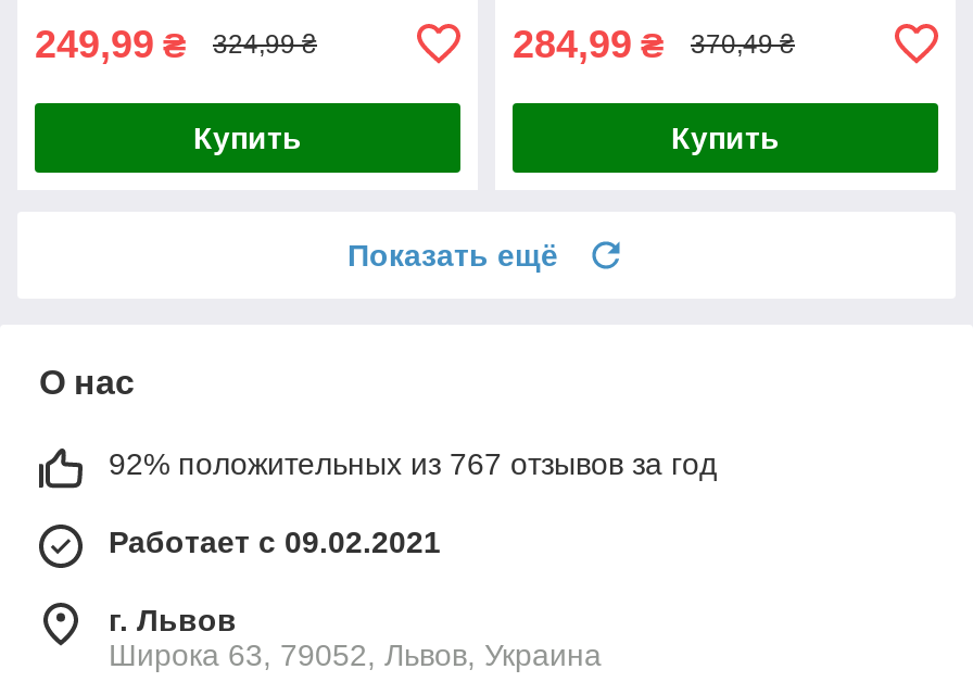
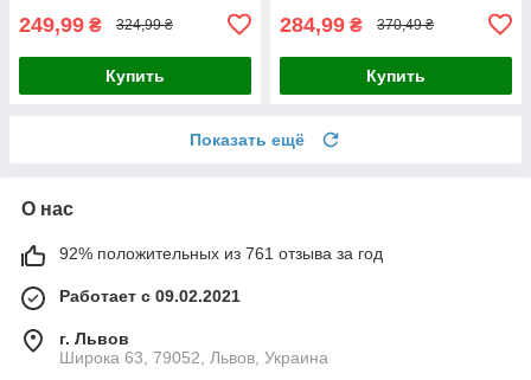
[109,446,717,481] 92% положительных из 767 отзывов за год -> [59,244,383,263] 92% положительных из 761 отзыва за год

